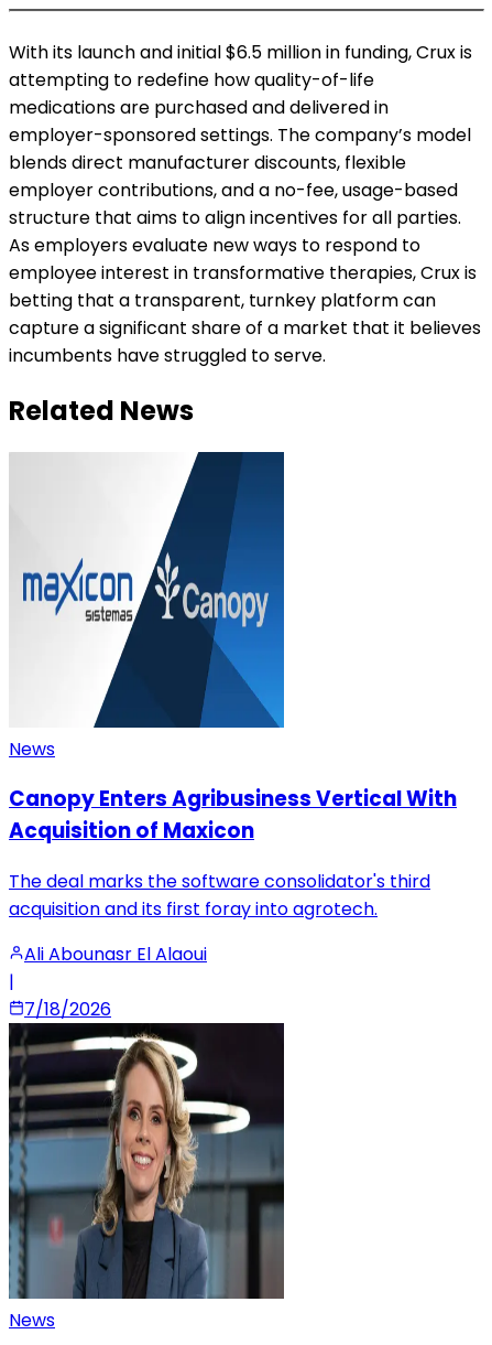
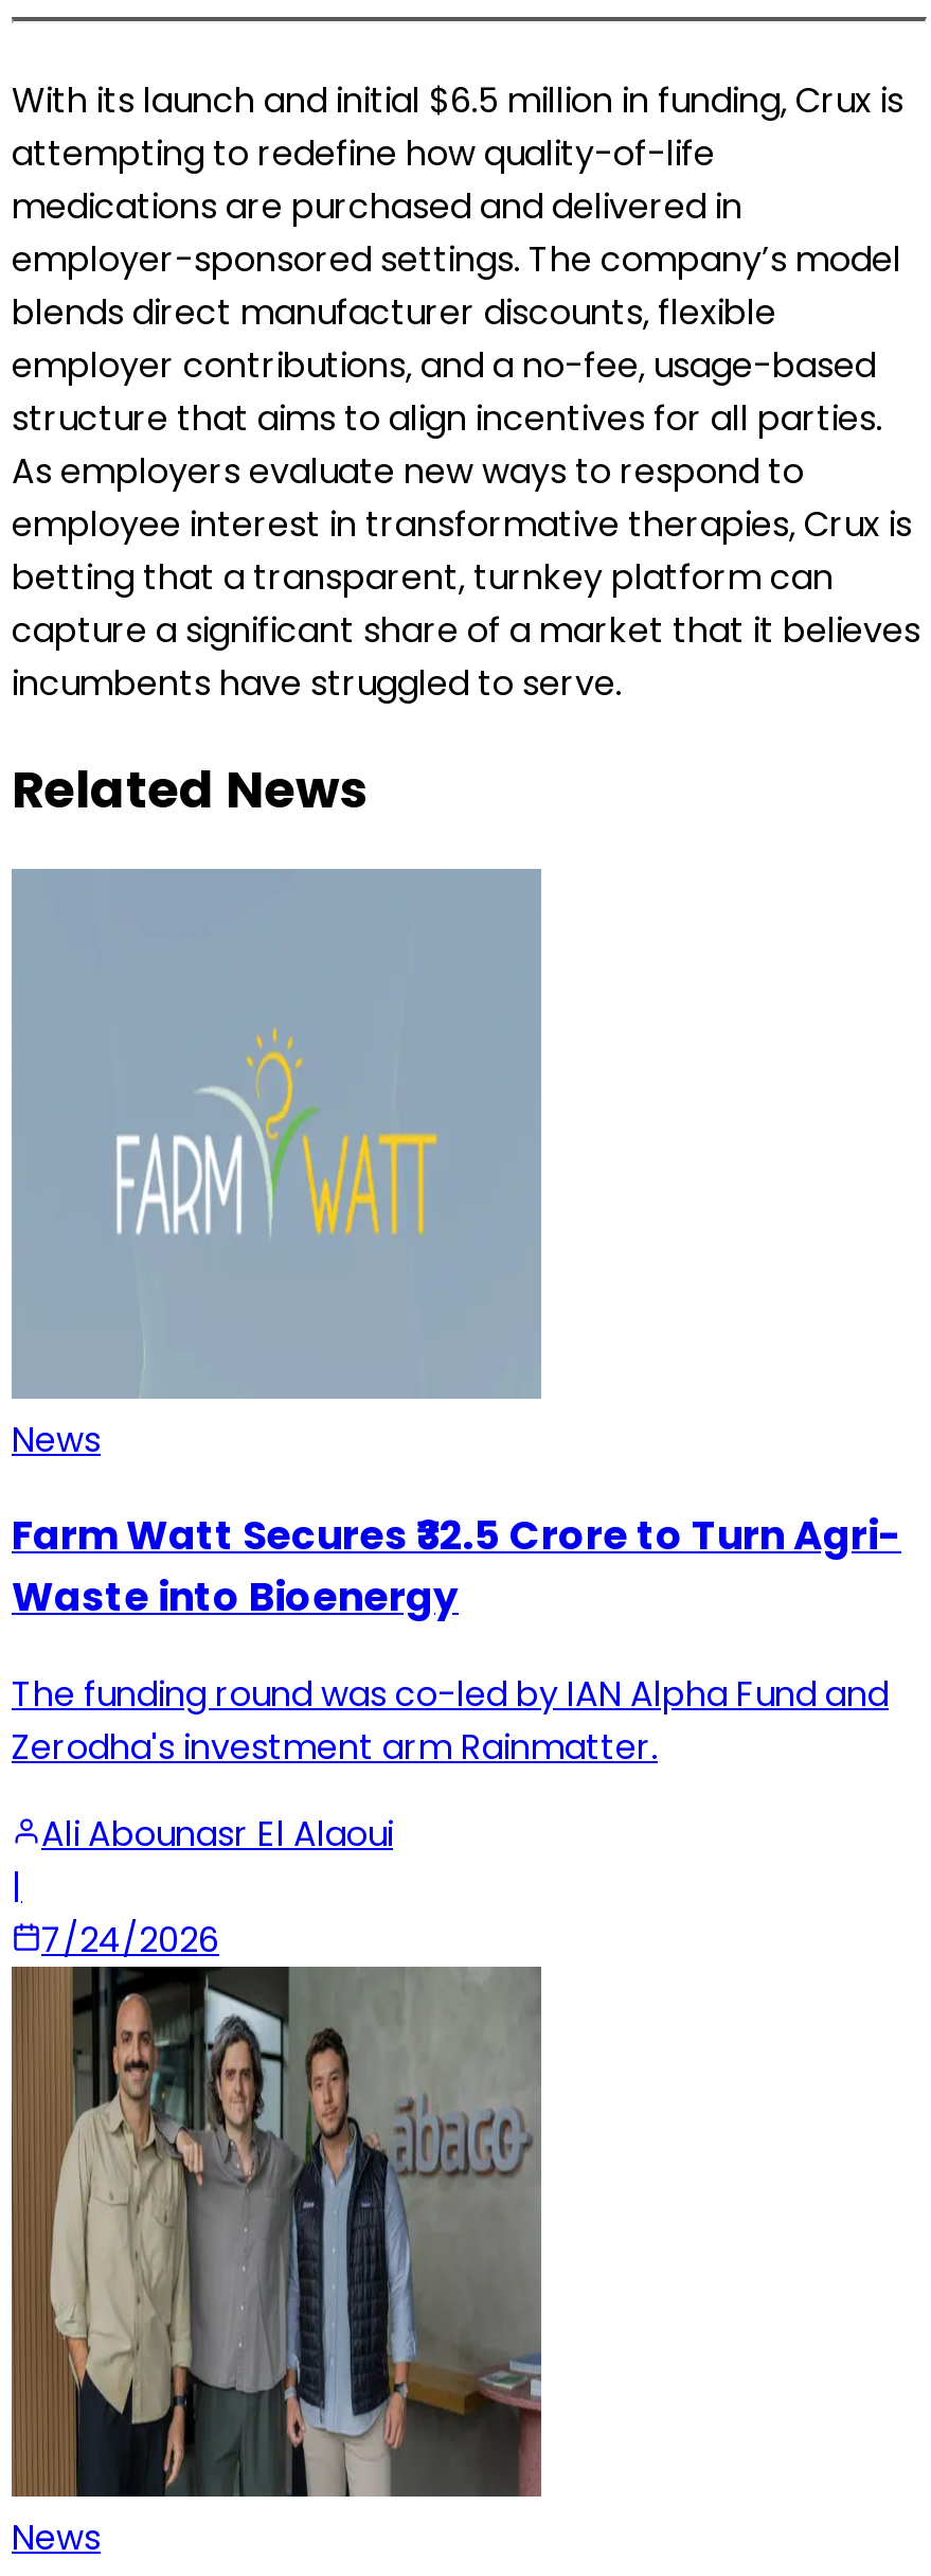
[10,452,285,729] [image] -> [12,867,541,1401] [image]
[9,784,457,846] Canopy Enters Agribusiness Vertical With | Acquisition of Maxicon -> [12,1507,901,1626] Farm Watt Secures ₹32.5 Crore to Turn Agri- | Waste into Bioenergy
[9,869,430,922] The deal marks the software consolidator's third | acquisition and its first foray into agrotech. -> [12,1670,889,1772] The funding round was co-led by IAN Alpha Fund and | Zerodha's investment arm Rainmatter.
[24,997,111,1022] 7/18/2026 -> [41,1916,219,1965] 7/24/2026
[8,1022,285,1300] [image] -> [10,1965,543,2499] [image]

